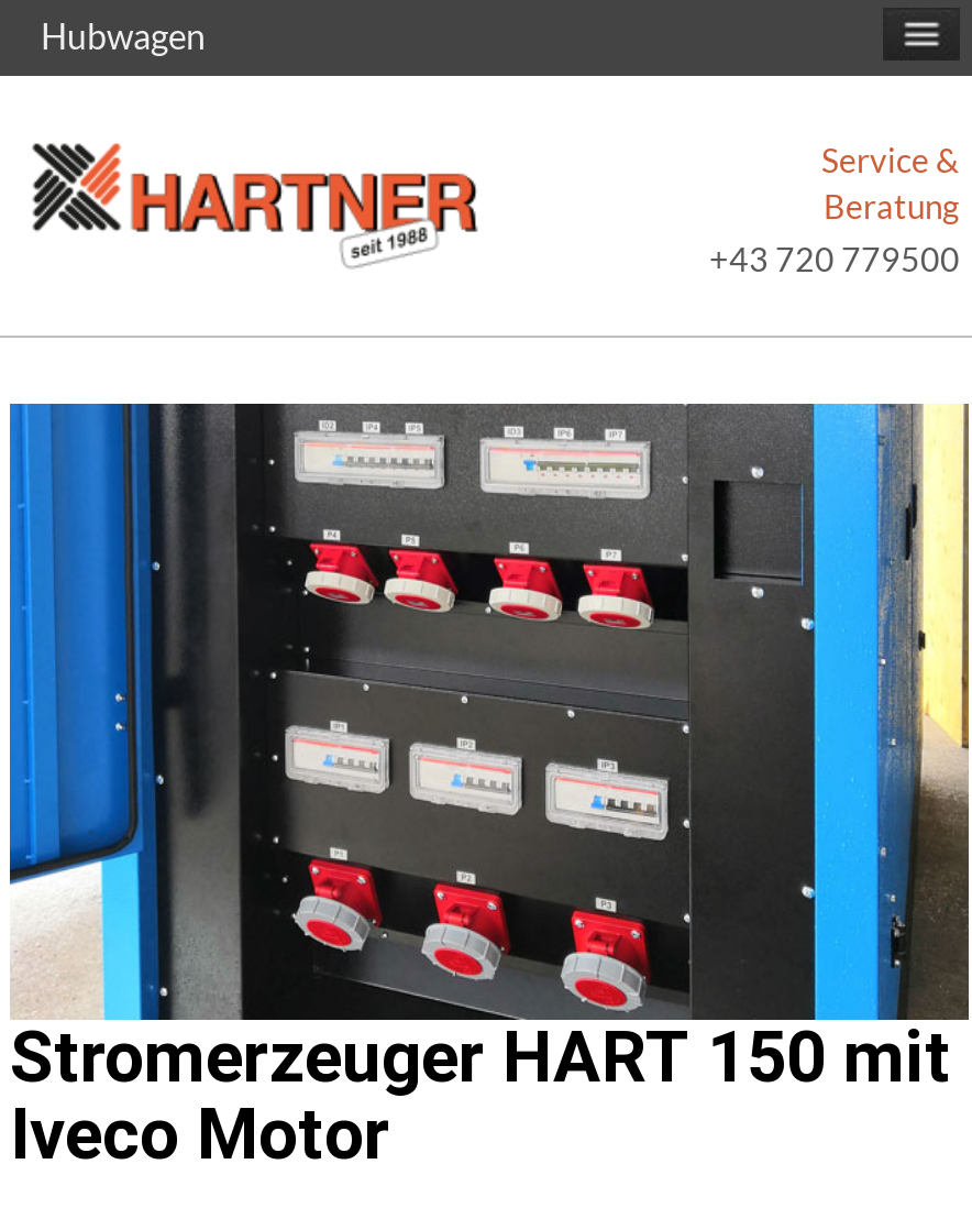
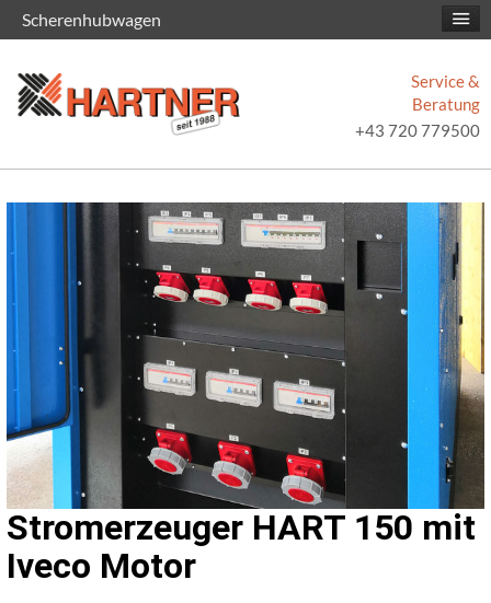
[41,14,206,56] Hubwagen -> [22,9,161,30] Scherenhubwagen

